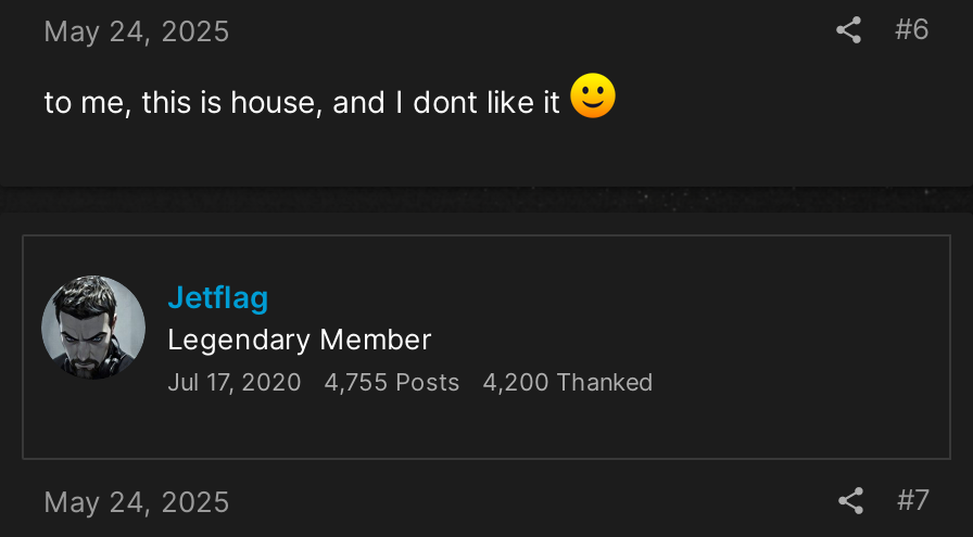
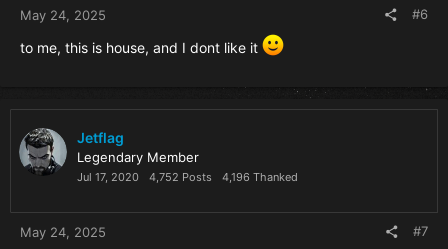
[324,367,460,397] 4,755 Posts -> [149,170,212,184] 4,752 Posts
[482,367,654,397] 4,200 Thanked -> [222,170,298,184] 4,196 Thanked

